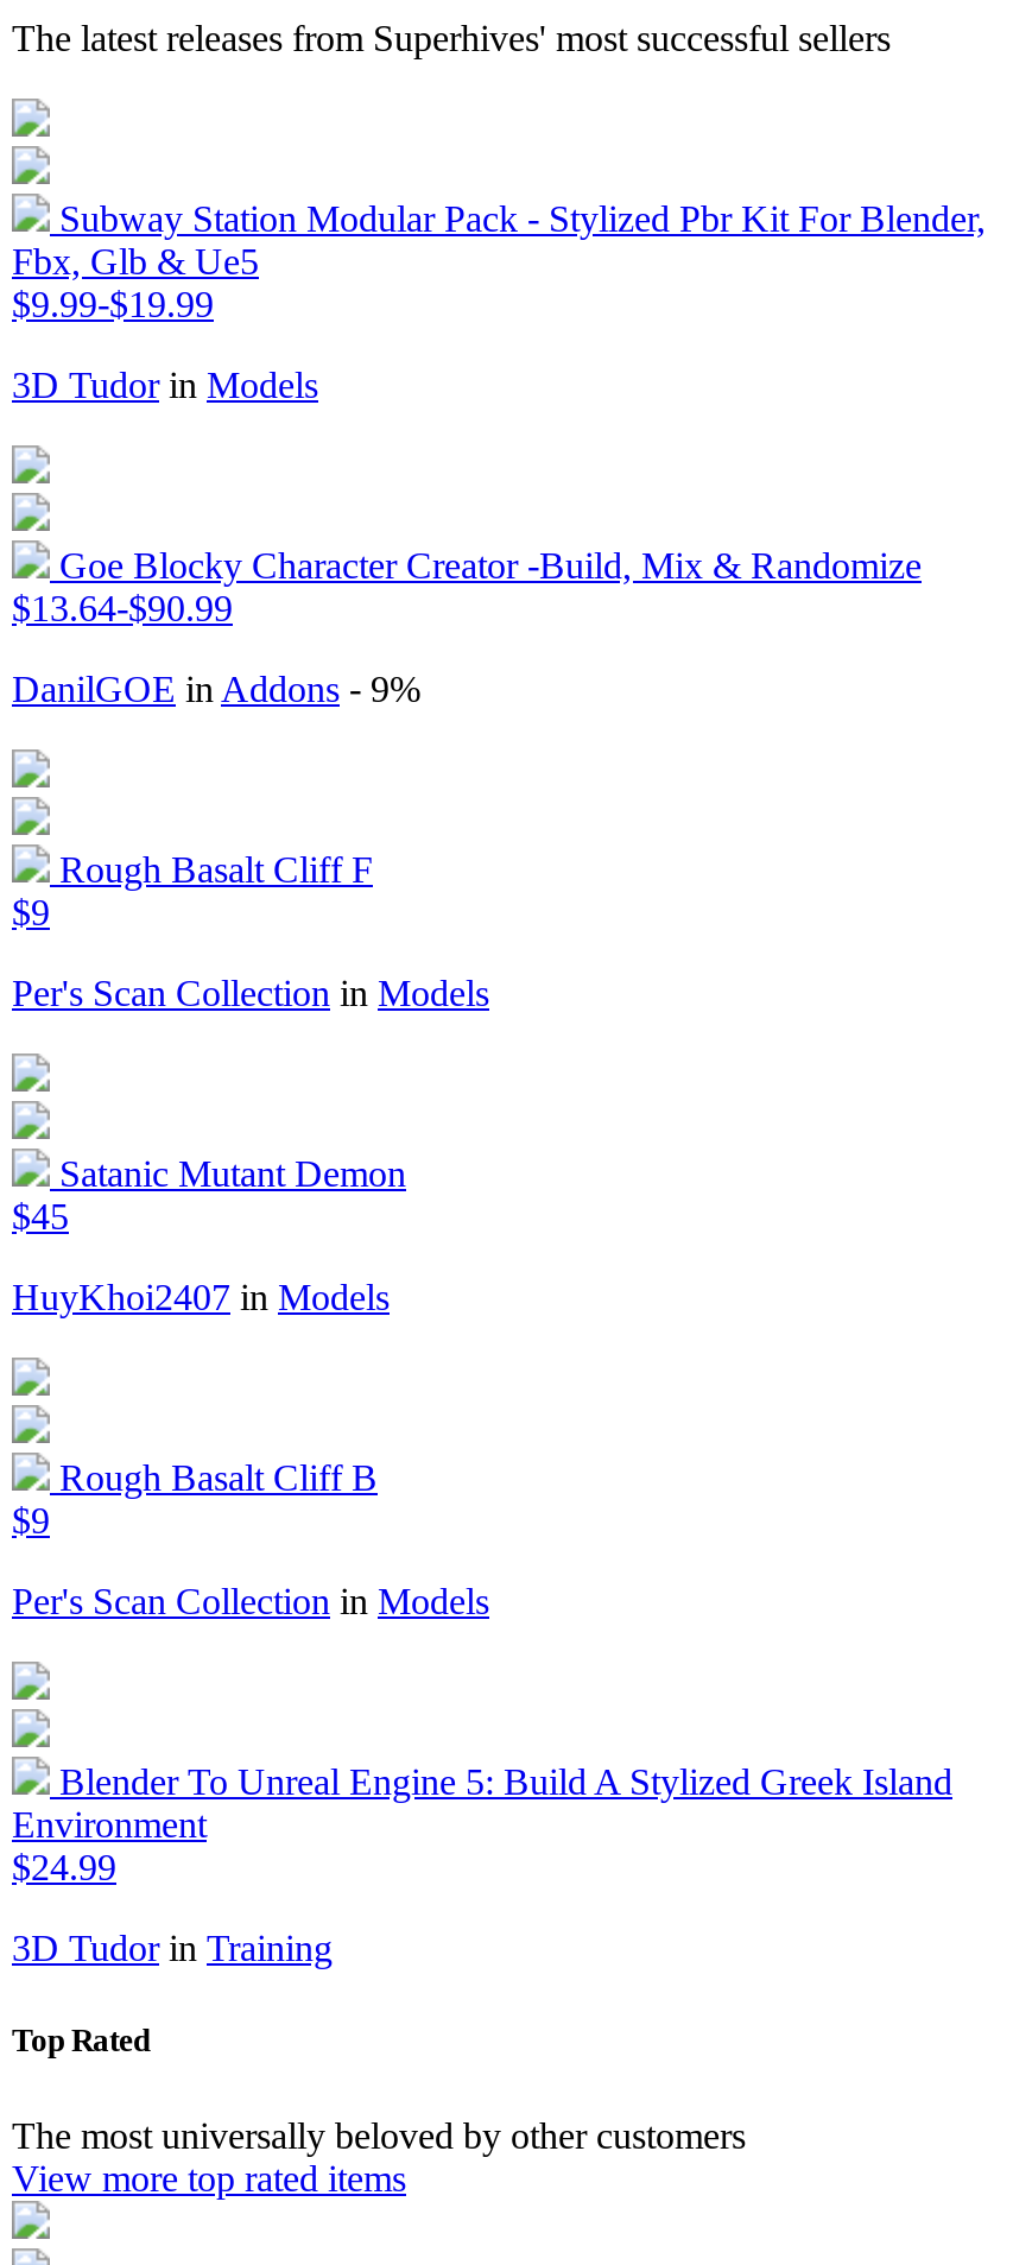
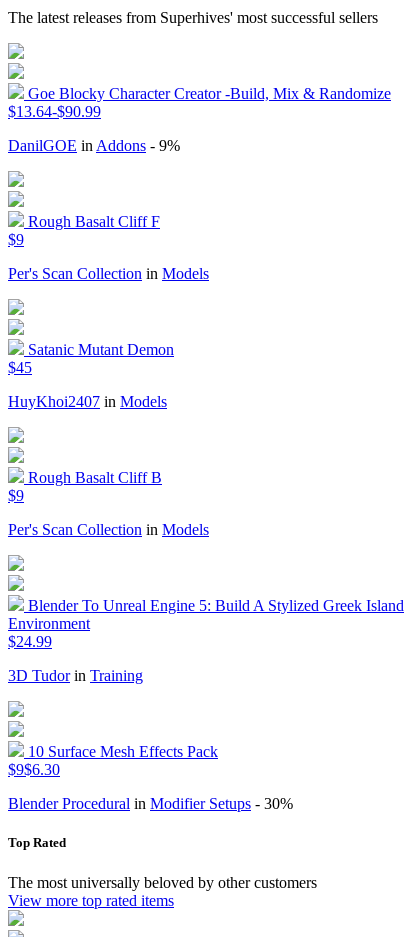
[12,199,986,405] Subway Station Modular Pack - Stylized Pbr Kit For Blender, | Fbx, Glb & Ue5 | $9.99-$19.99 | 3D Tudor in Models -> none
moved [12,546,952,1969] -> [8,85,404,684]: Goe Blocky Character Creator -Build, Mix & Randomize | $13.64-$90.99 | DanilGOE in Addons - 9% | ... | $24.99 | 3D Tudor in Training
none -> [8,743,293,812] 10 Surface Mesh Effects Pack | $9$6.30 | Blender Procedural in Modifier Setups - 30%

